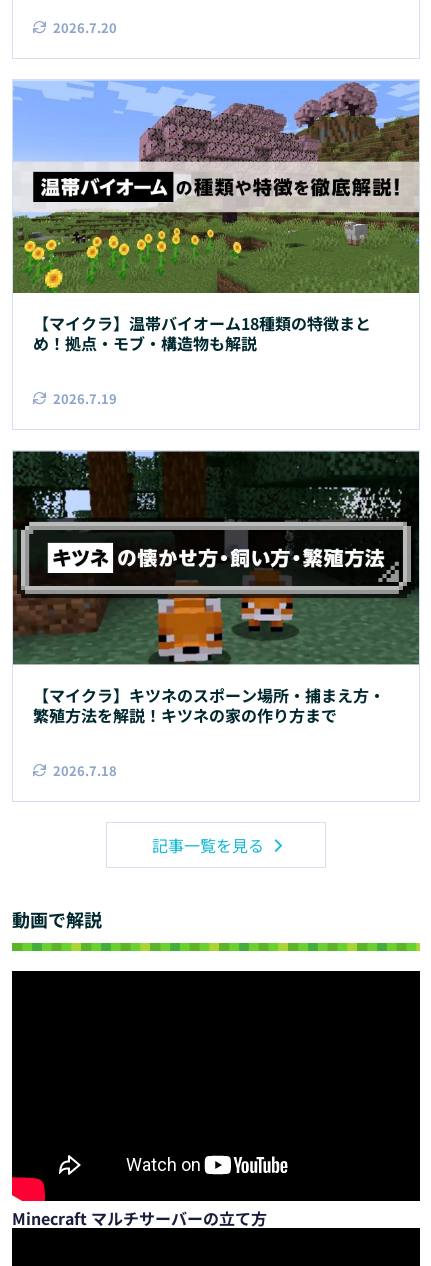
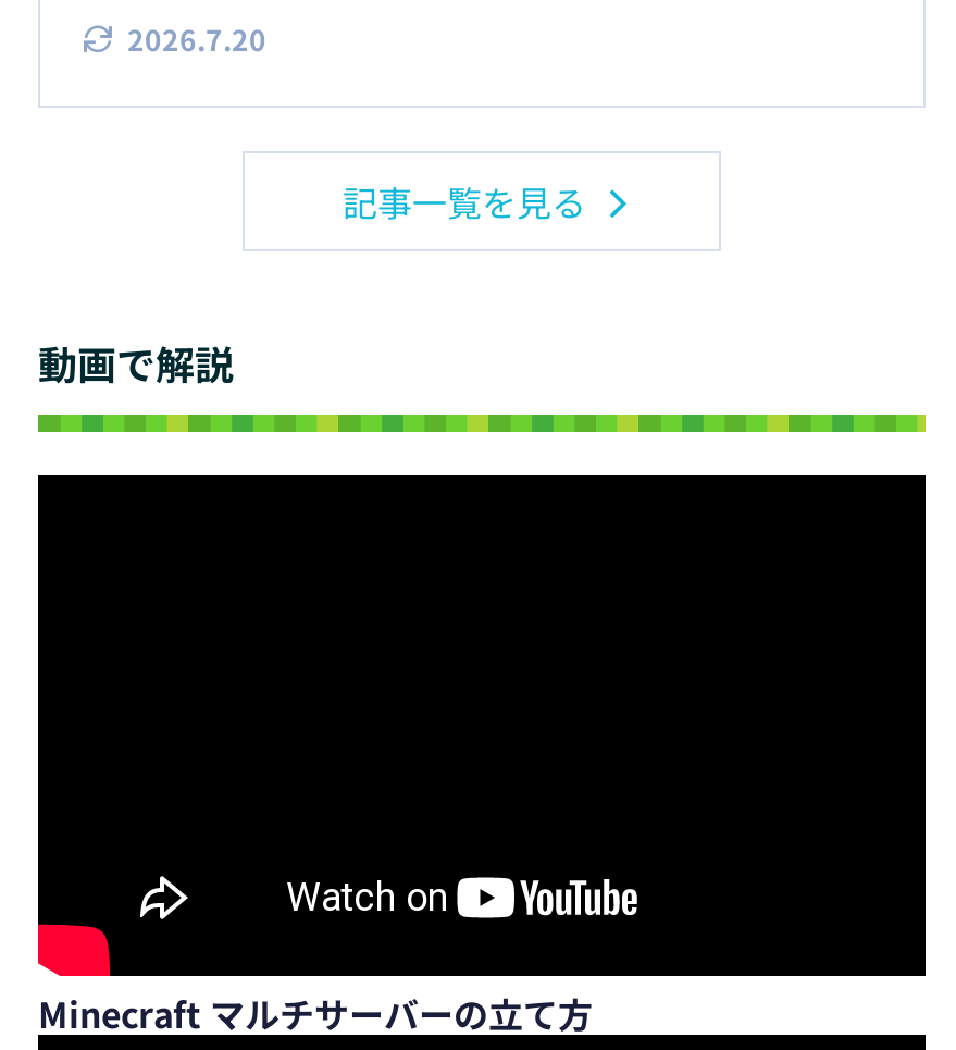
[12,79,420,408] [image] | 【マイクラ】温帯バイオーム18種類の特徴まと | め！拠点・モブ・構造物も解説 | 2026.7.19 -> none
[12,450,420,780] [image] | 【マイクラ】キツネのスポーン場所・捕まえ方・ | 繁殖方法を解説！キツネの家の作り方まで | 2026.7.18 -> none

